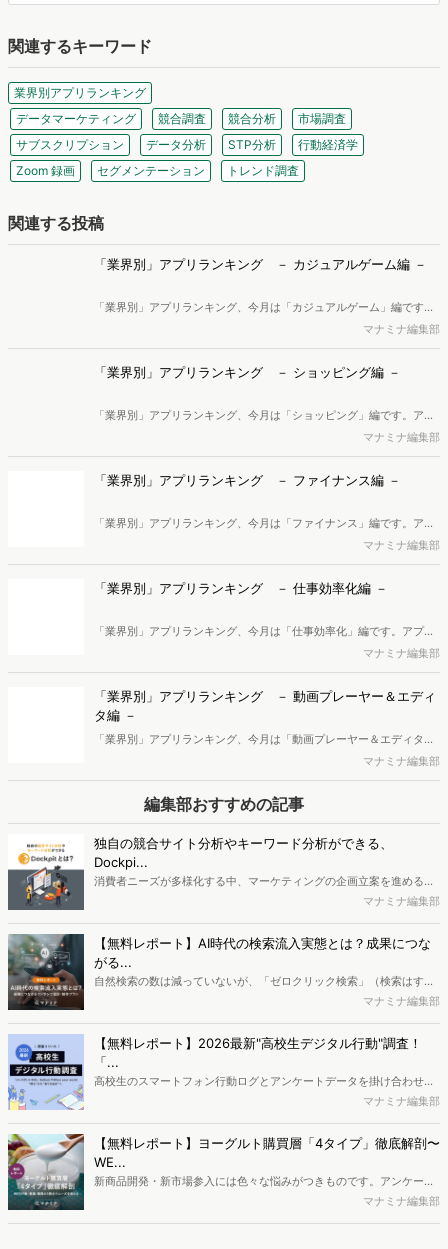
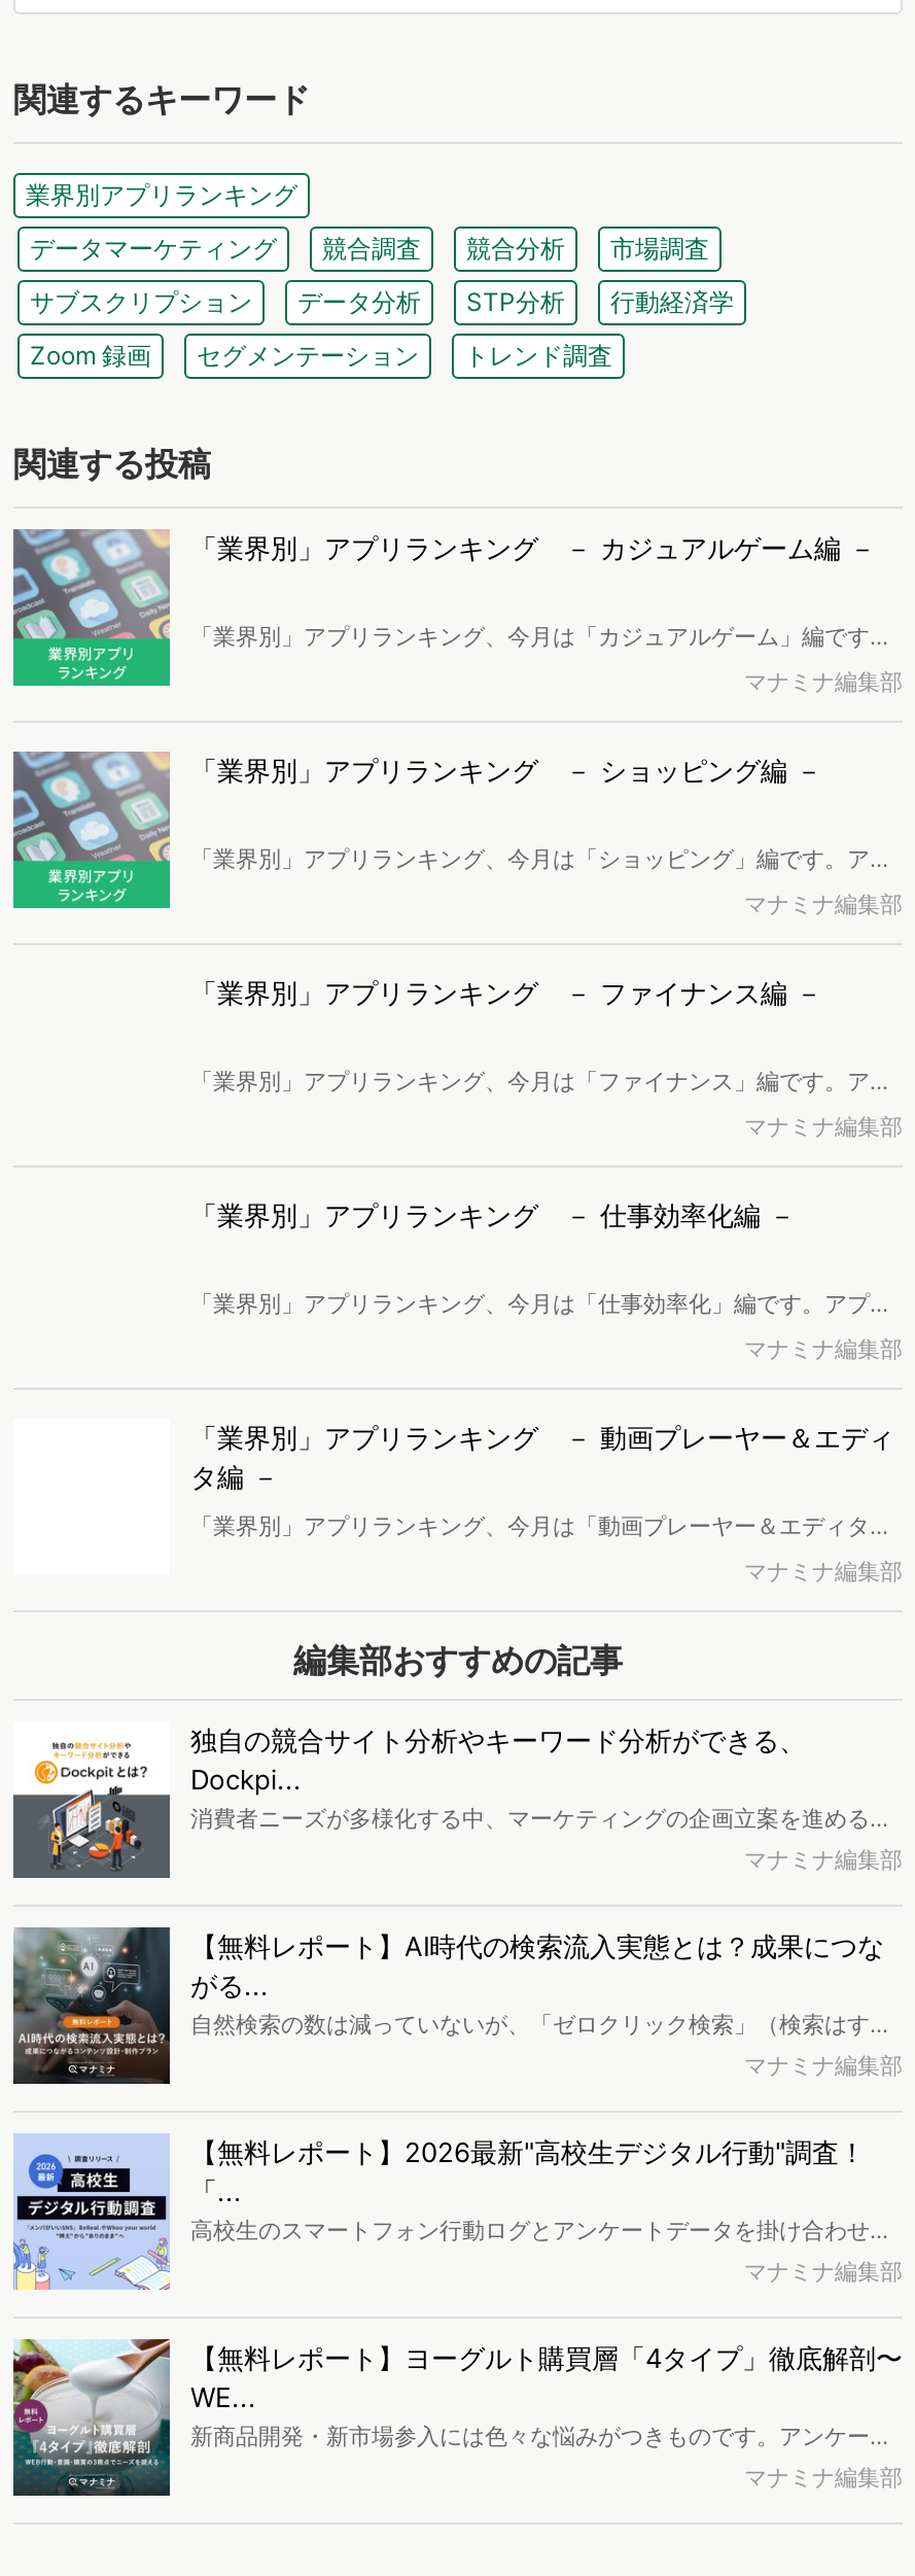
none -> [11,527,172,688] [image]
none -> [11,750,172,910] [image]

